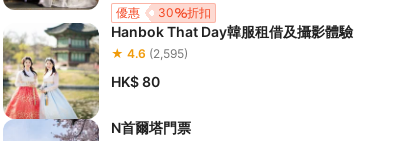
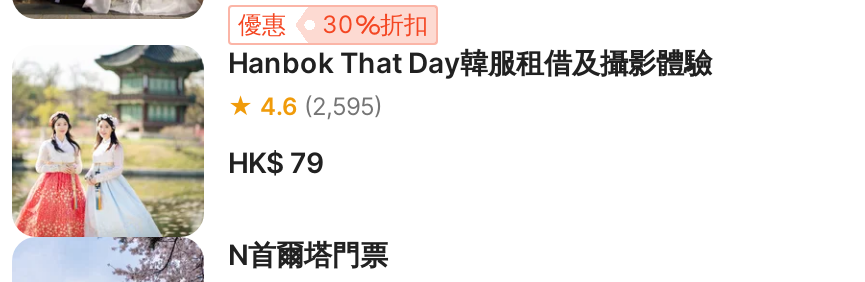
[111,73,160,90] HK$ 80 -> [228,146,324,180] HK$ 79

